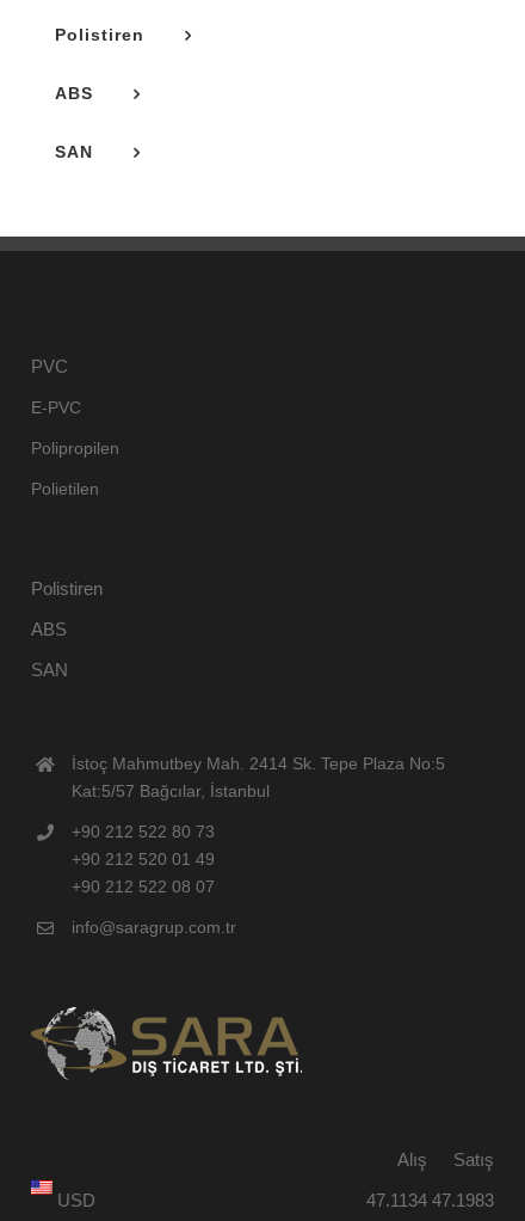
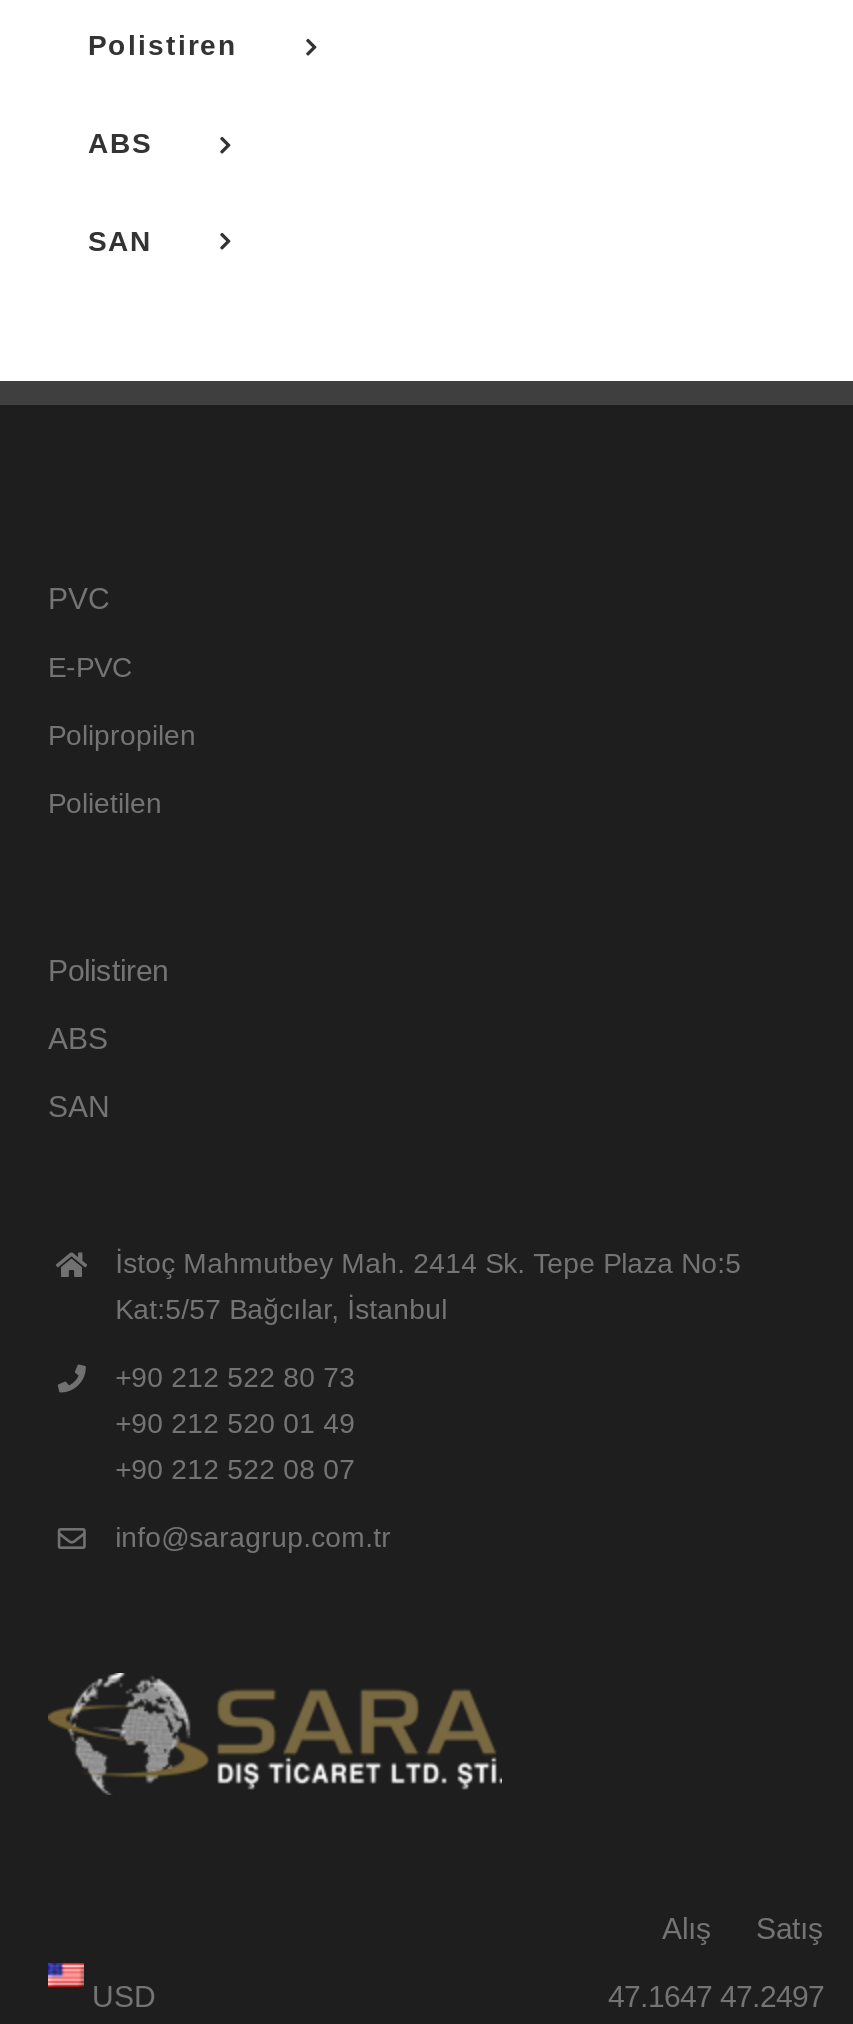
[366,1190,427,1211] 47.1134 -> [608,1979,712,2013] 47.1647
[432,1190,494,1211] 47.1983 -> [720,1979,824,2013] 47.2497

